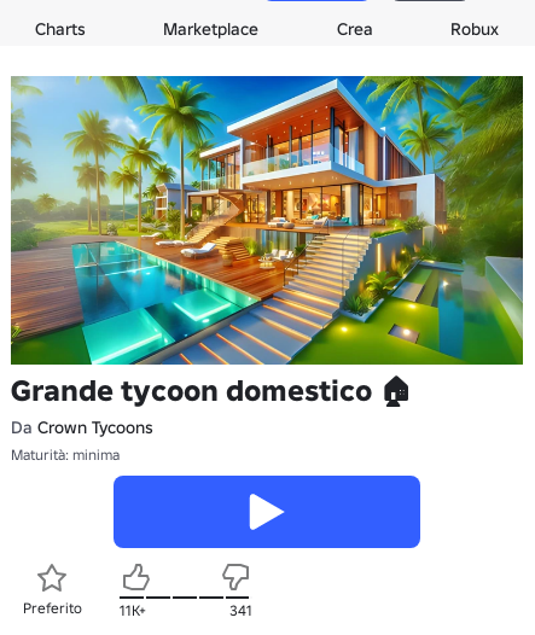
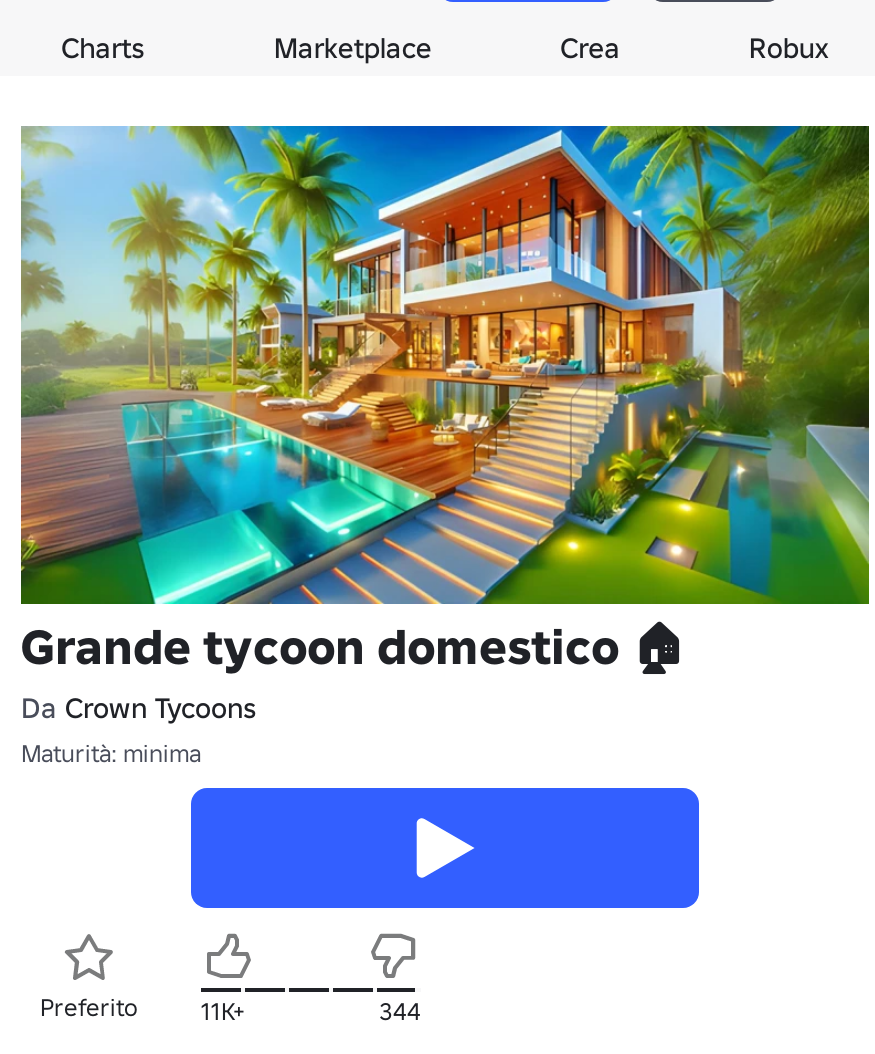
[229,601,252,619] 341 -> [379,995,421,1025] 344

